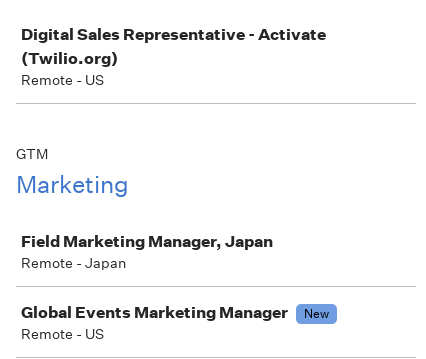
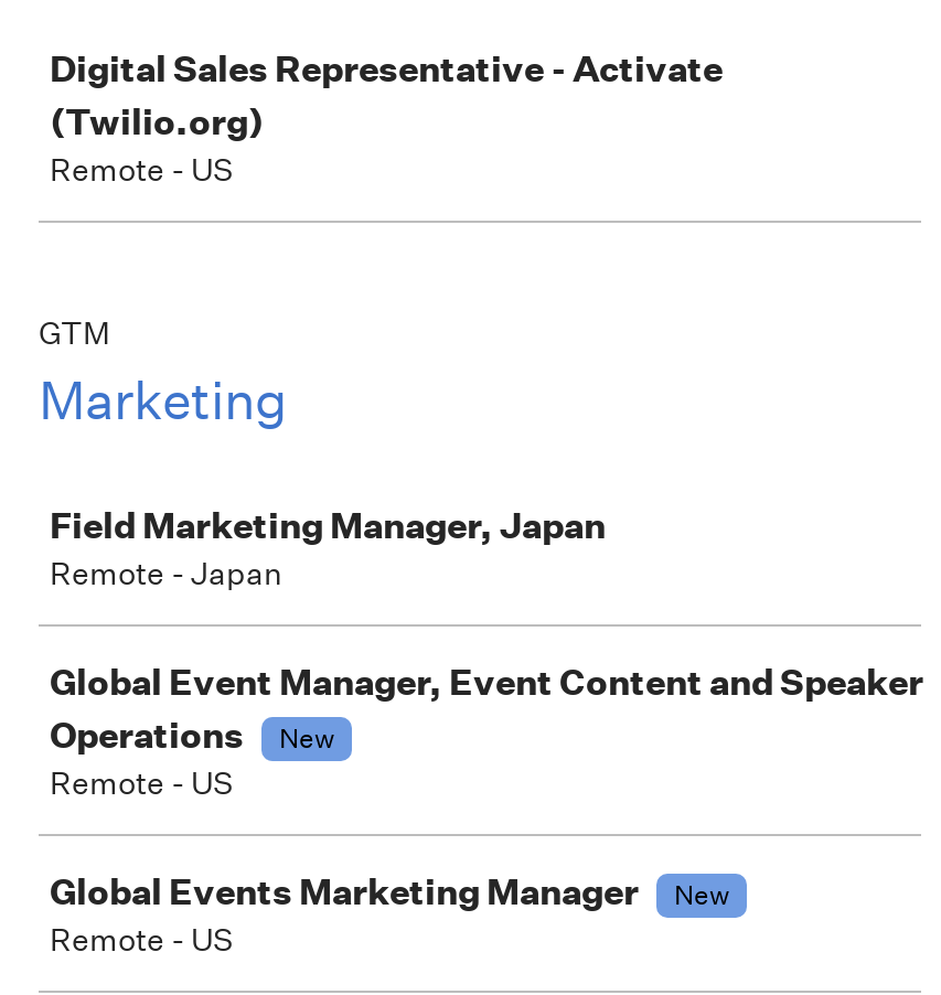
none -> [50,660,923,803] Global Event Manager, Event Content and Speaker | Operations | New | Remote - US

